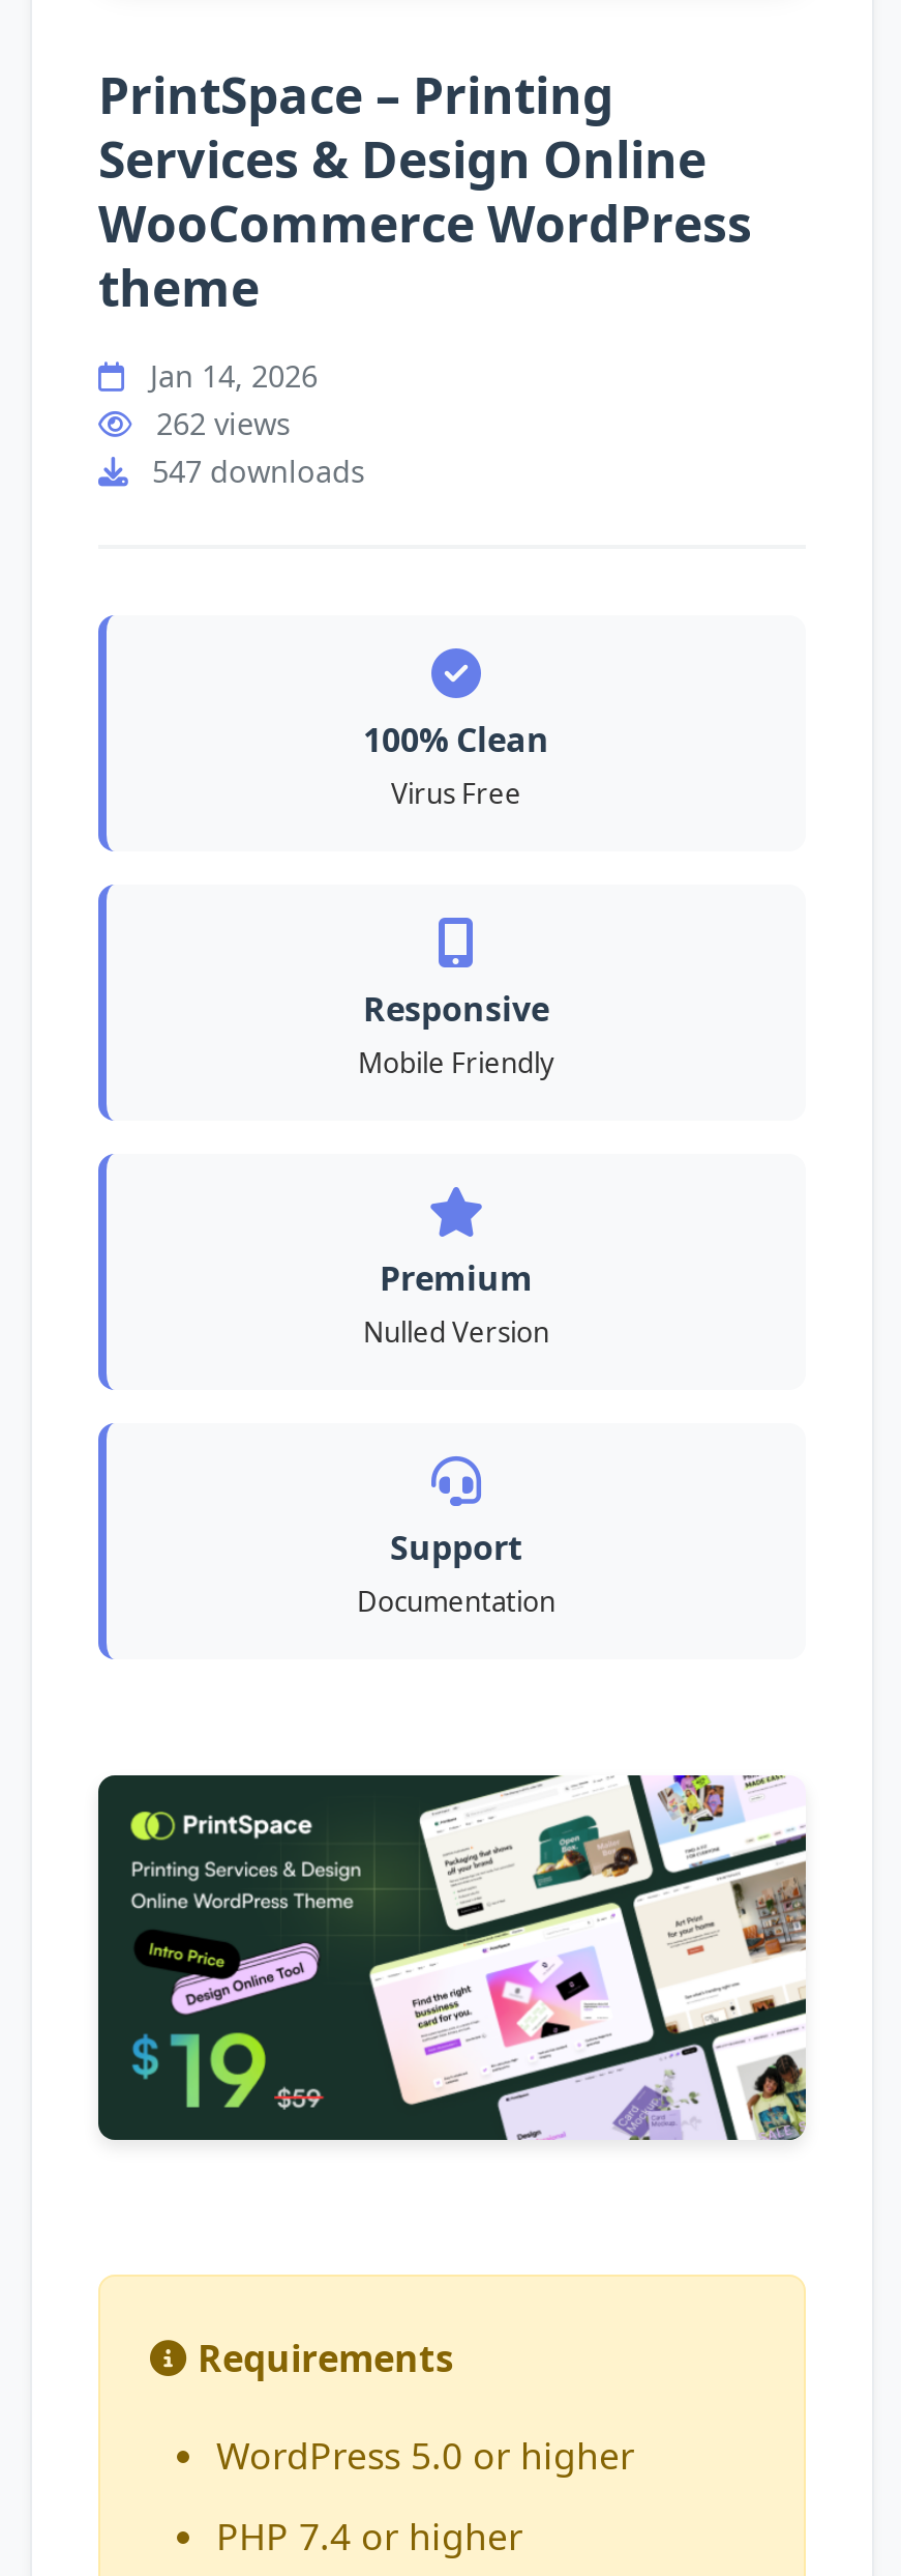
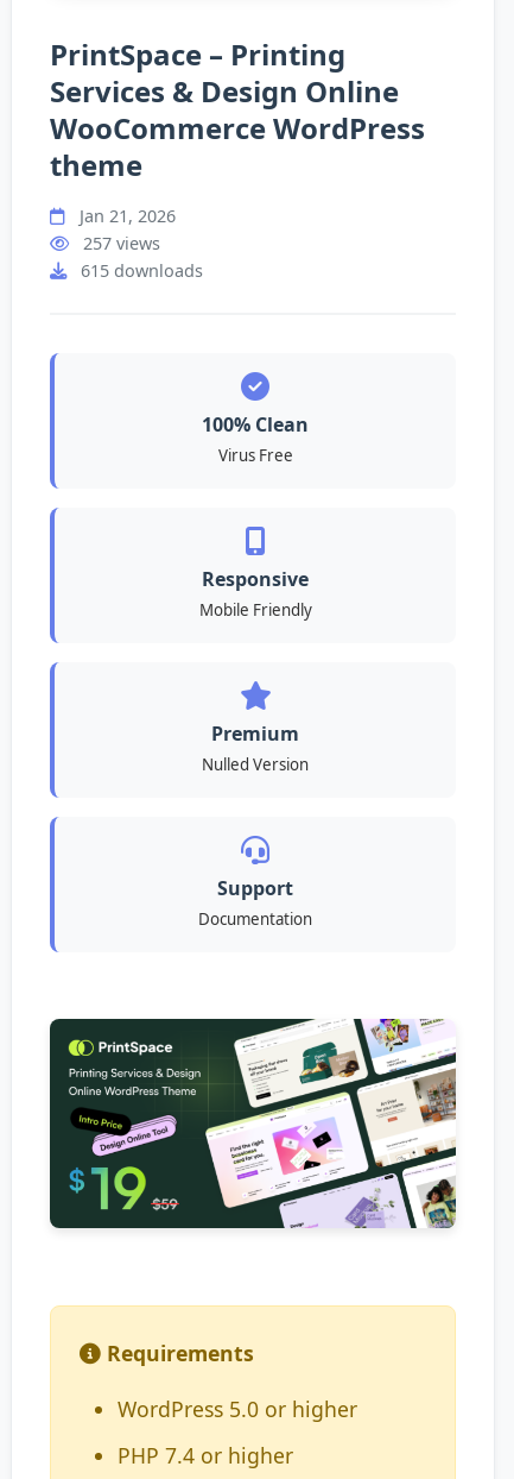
[142,356,318,396] Jan 14, 2026 -> [75,204,176,227] Jan 21, 2026
[148,404,291,443] 262 views -> [78,232,160,254] 257 views
[144,452,365,491] 547 downloads -> [76,259,203,282] 615 downloads

